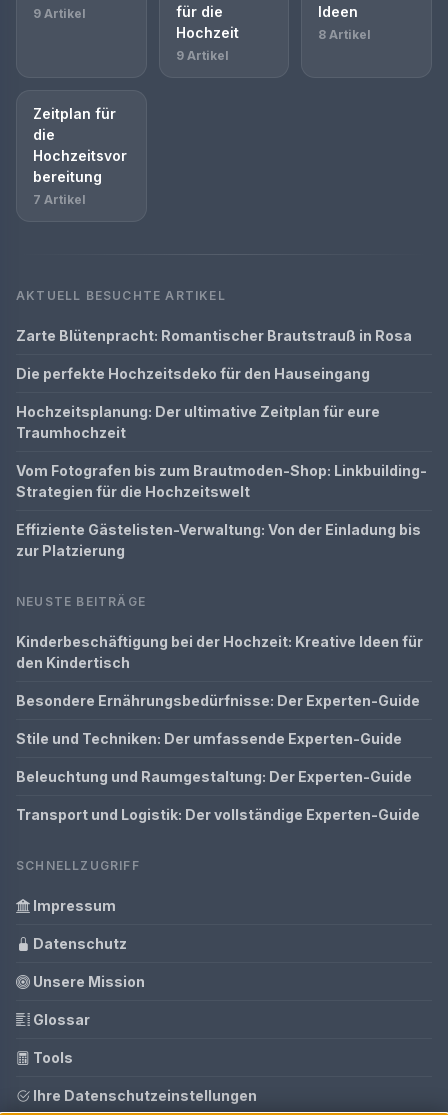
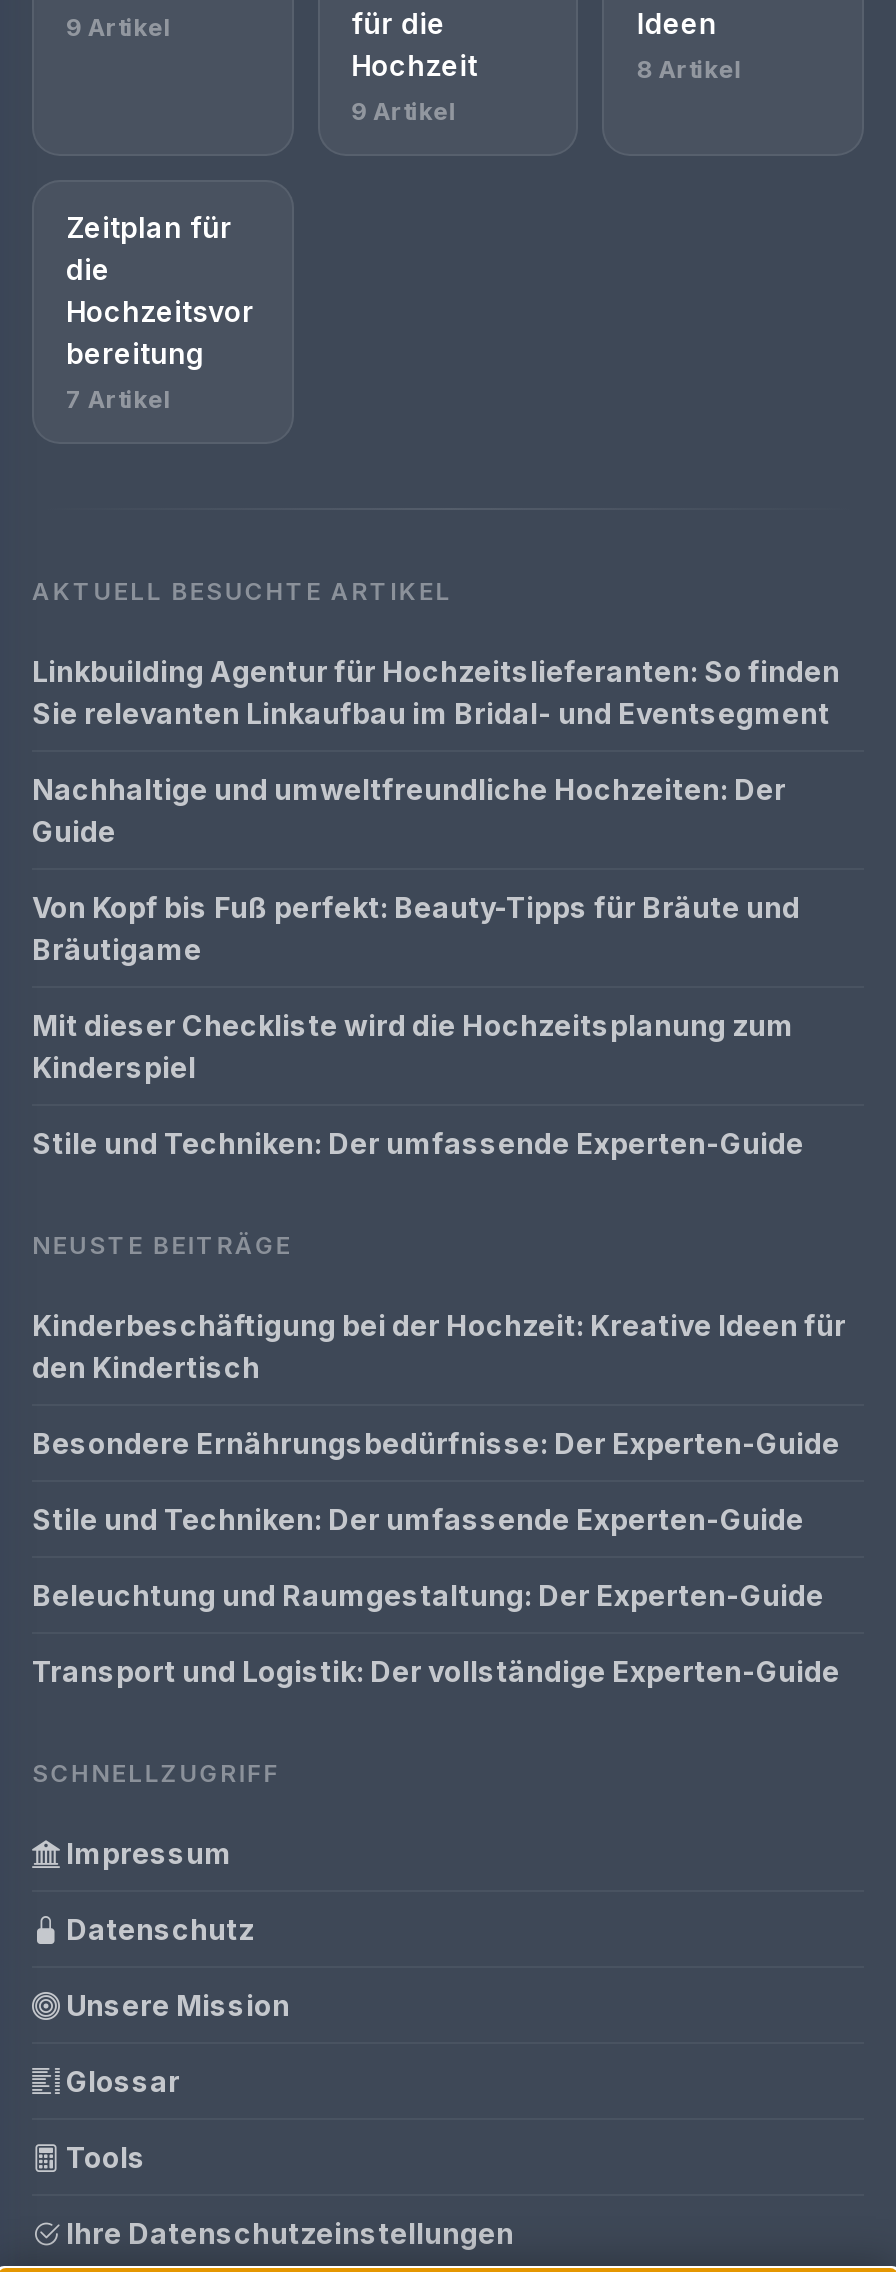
[16,327,412,344] Zarte Blütenpracht: Romantischer Brautstrauß in Rosa -> [32,654,840,730] Linkbuilding Agentur für Hochzeitslieferanten: So finden | Sie relevanten Linkaufbau im Bridal- und Eventsegment
[16,365,370,382] Die perfekte Hochzeitsdeko für den Hauseingang -> [32,772,786,848] Nachhaltige und umweltfreundliche Hochzeiten: Der | Guide
[16,403,380,441] Hochzeitsplanung: Der ultimative Zeitplan für eure | Traumhochzeit -> [32,890,800,966] Von Kopf bis Fuß perfekt: Beauty-Tipps für Bräute und | Bräutigame
[16,462,427,500] Vom Fotografen bis zum Brautmoden-Shop: Linkbuilding- | Strategien für die Hochzeitswelt -> [32,1008,794,1084] Mit dieser Checkliste wird die Hochzeitsplanung zum | Kinderspiel
[16,521,421,559] Effiziente Gästelisten-Verwaltung: Von der Einladung bis | zur Platzierung -> [32,1126,804,1160] Stile und Techniken: Der umfassende Experten-Guide

